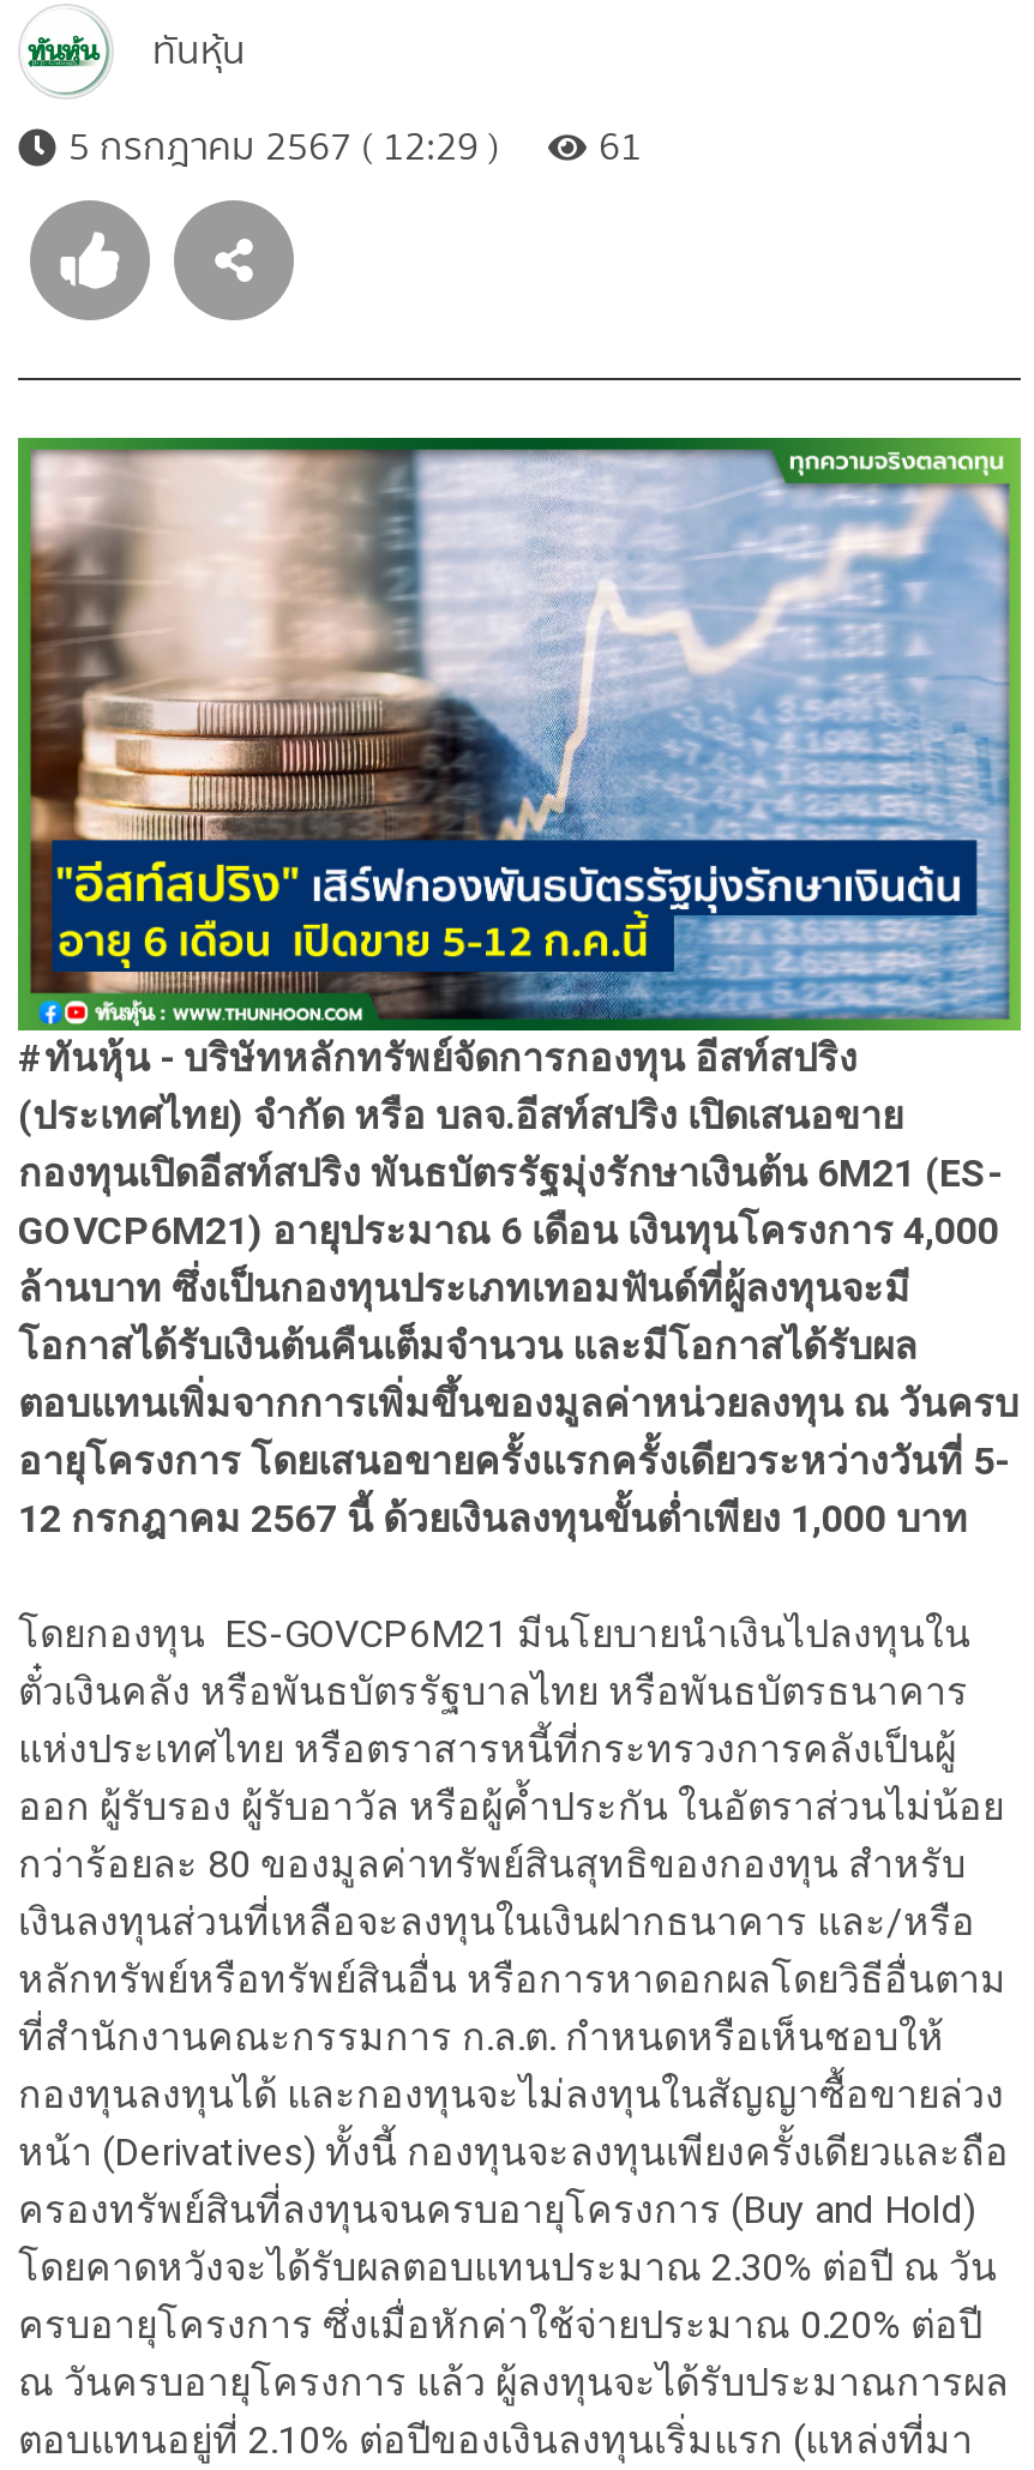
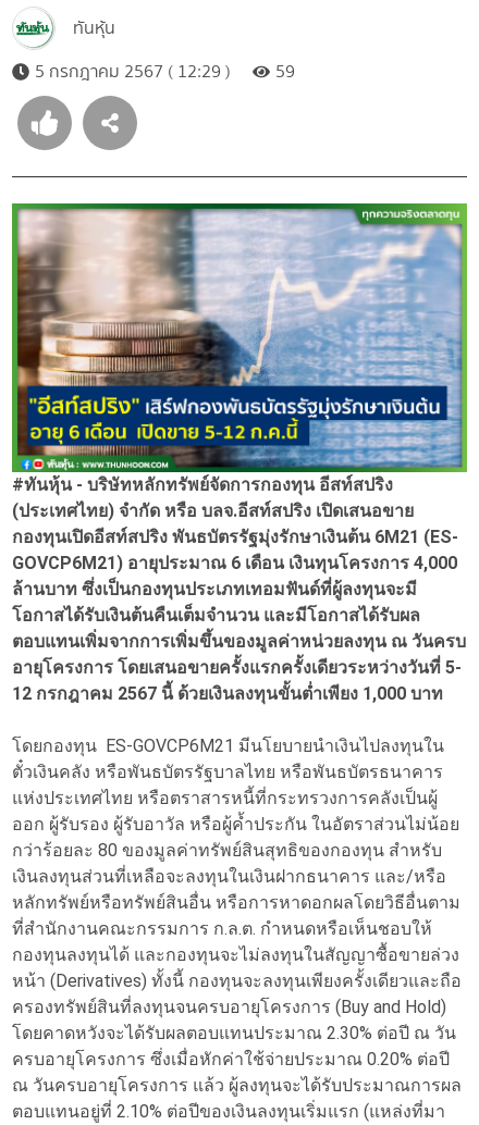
[68,119,642,174] 5 กรกฎาคม 2567 ( 12:29 ) 61 -> [35,59,295,84] 5 กรกฎาคม 2567 ( 12:29 ) 59

